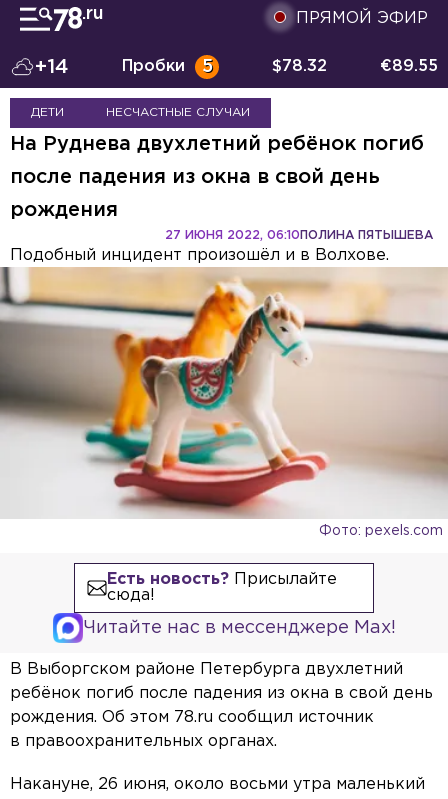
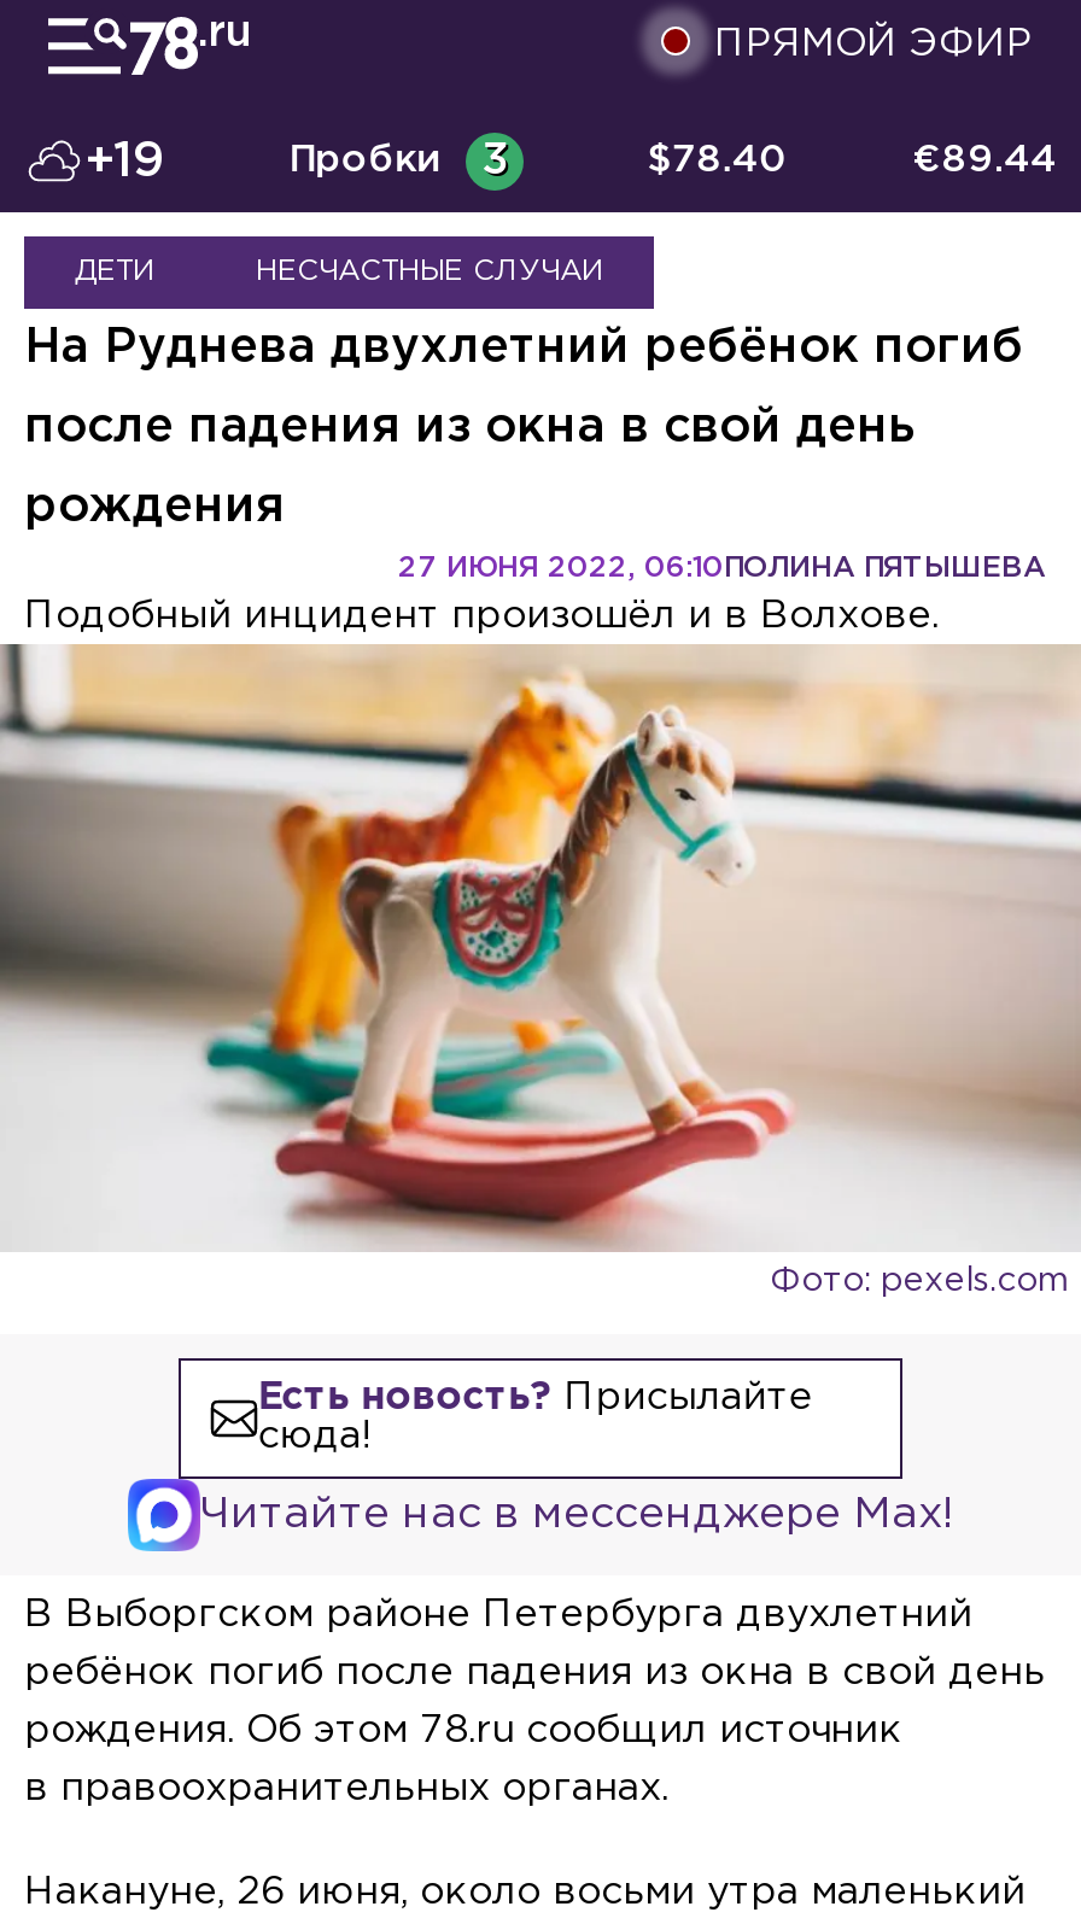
[35,58,69,76] +14 -> [84,140,164,183] +19
[122,59,212,75] Пробки 5 -> [289,142,506,181] Пробки 3
[272,59,327,74] $78.32 -> [647,142,787,179] $78.40
[380,59,438,74] €89.55 -> [912,142,1057,179] €89.44

